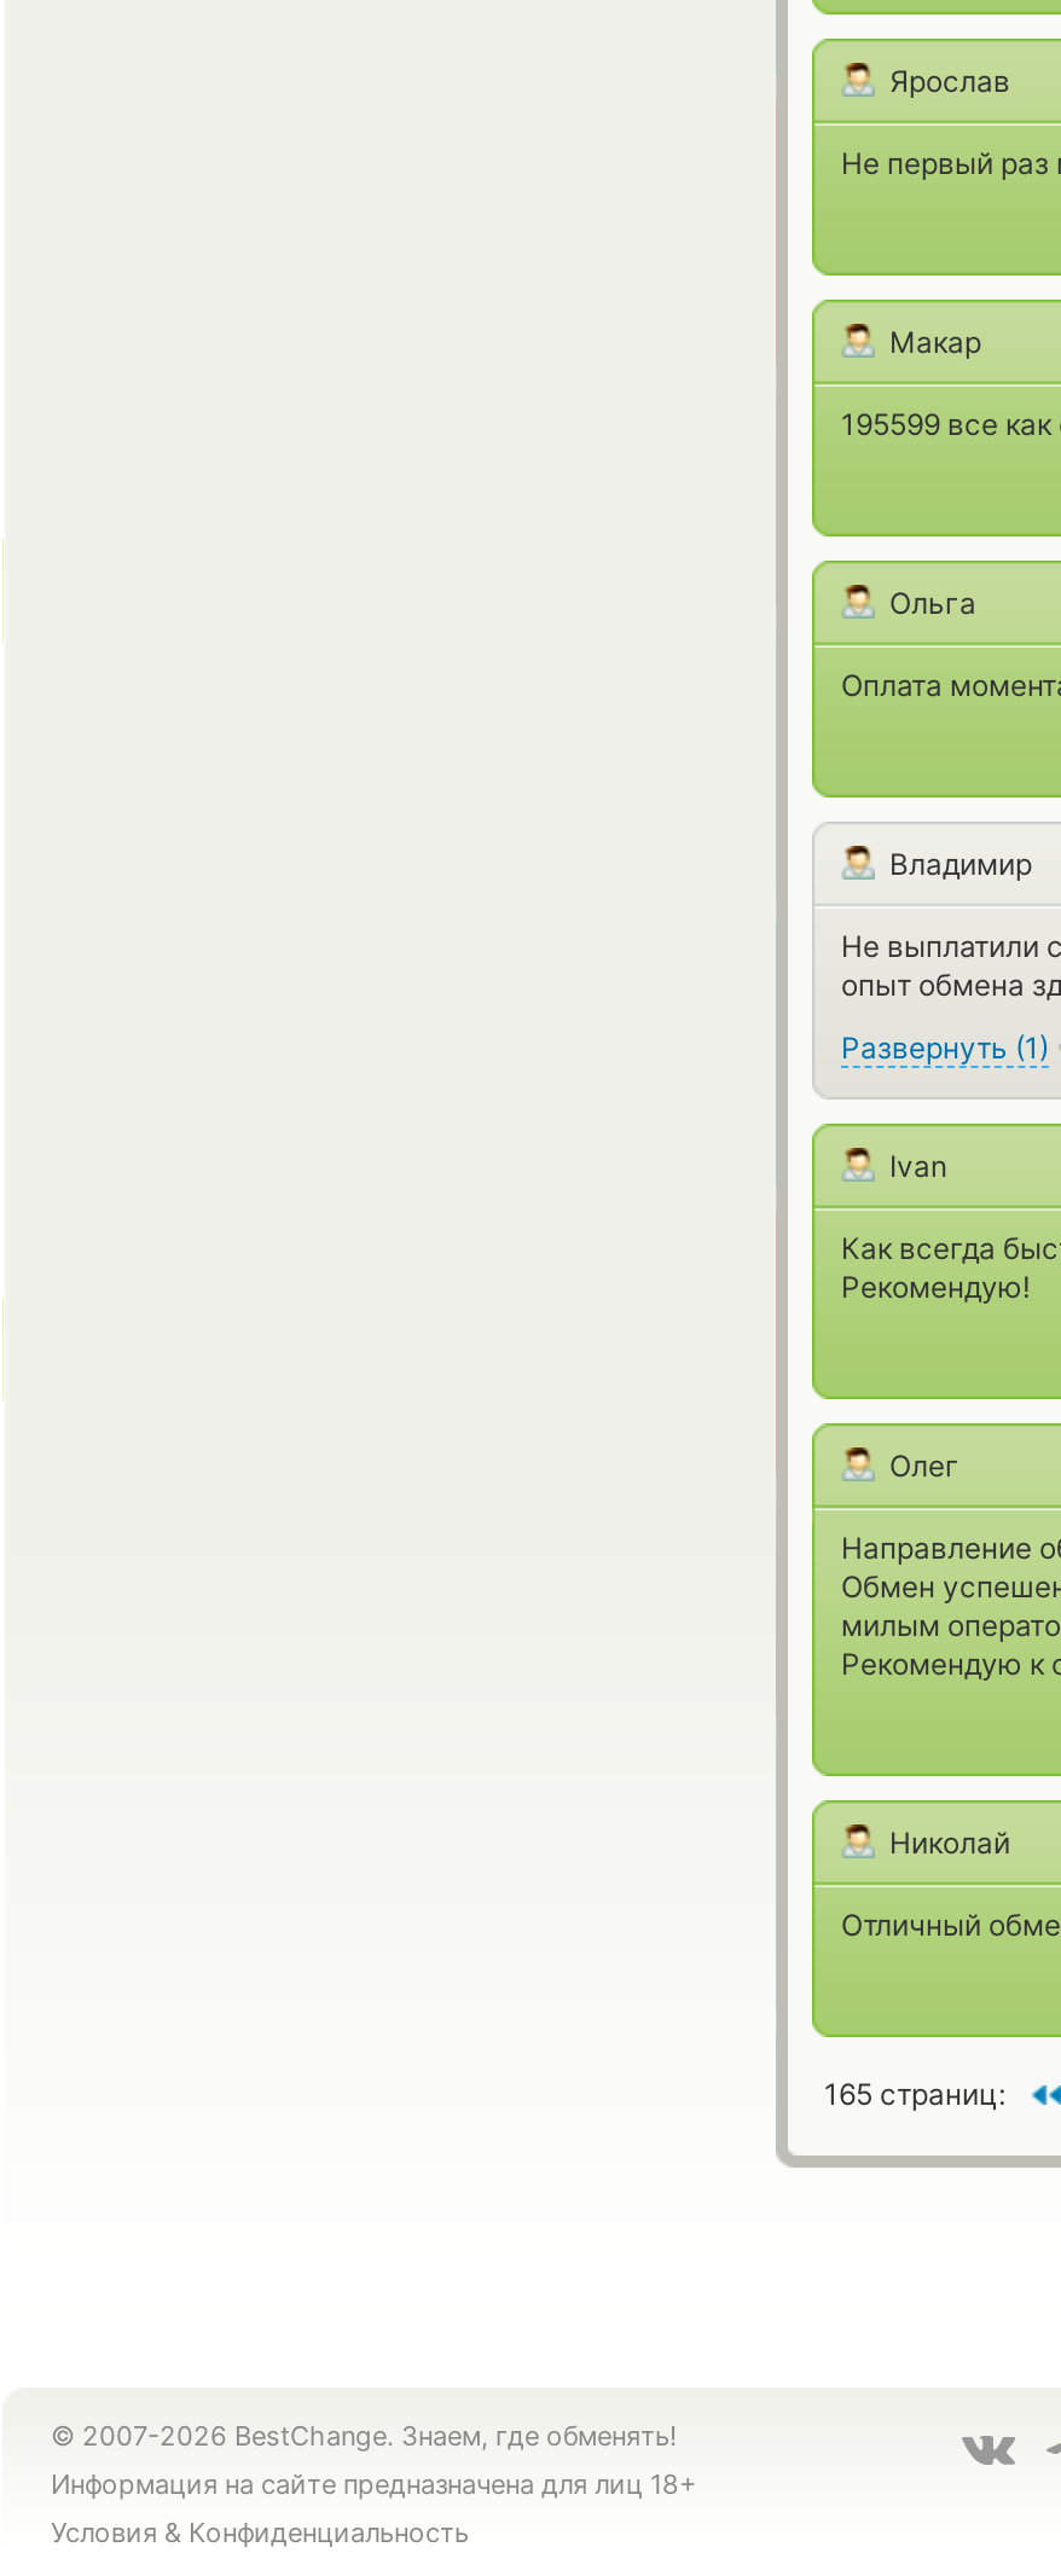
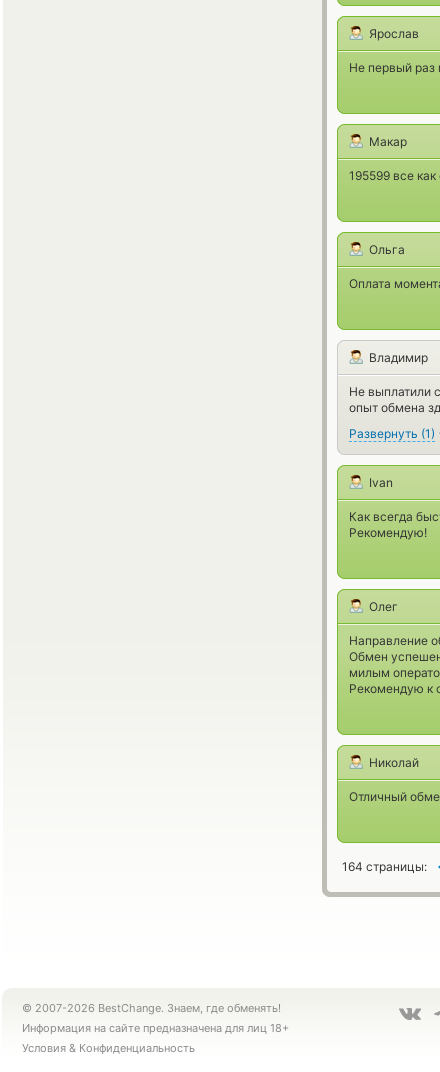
[824,2076,1013,2112] 165 страниц: -> [342,859,430,874] 164 страницы:

